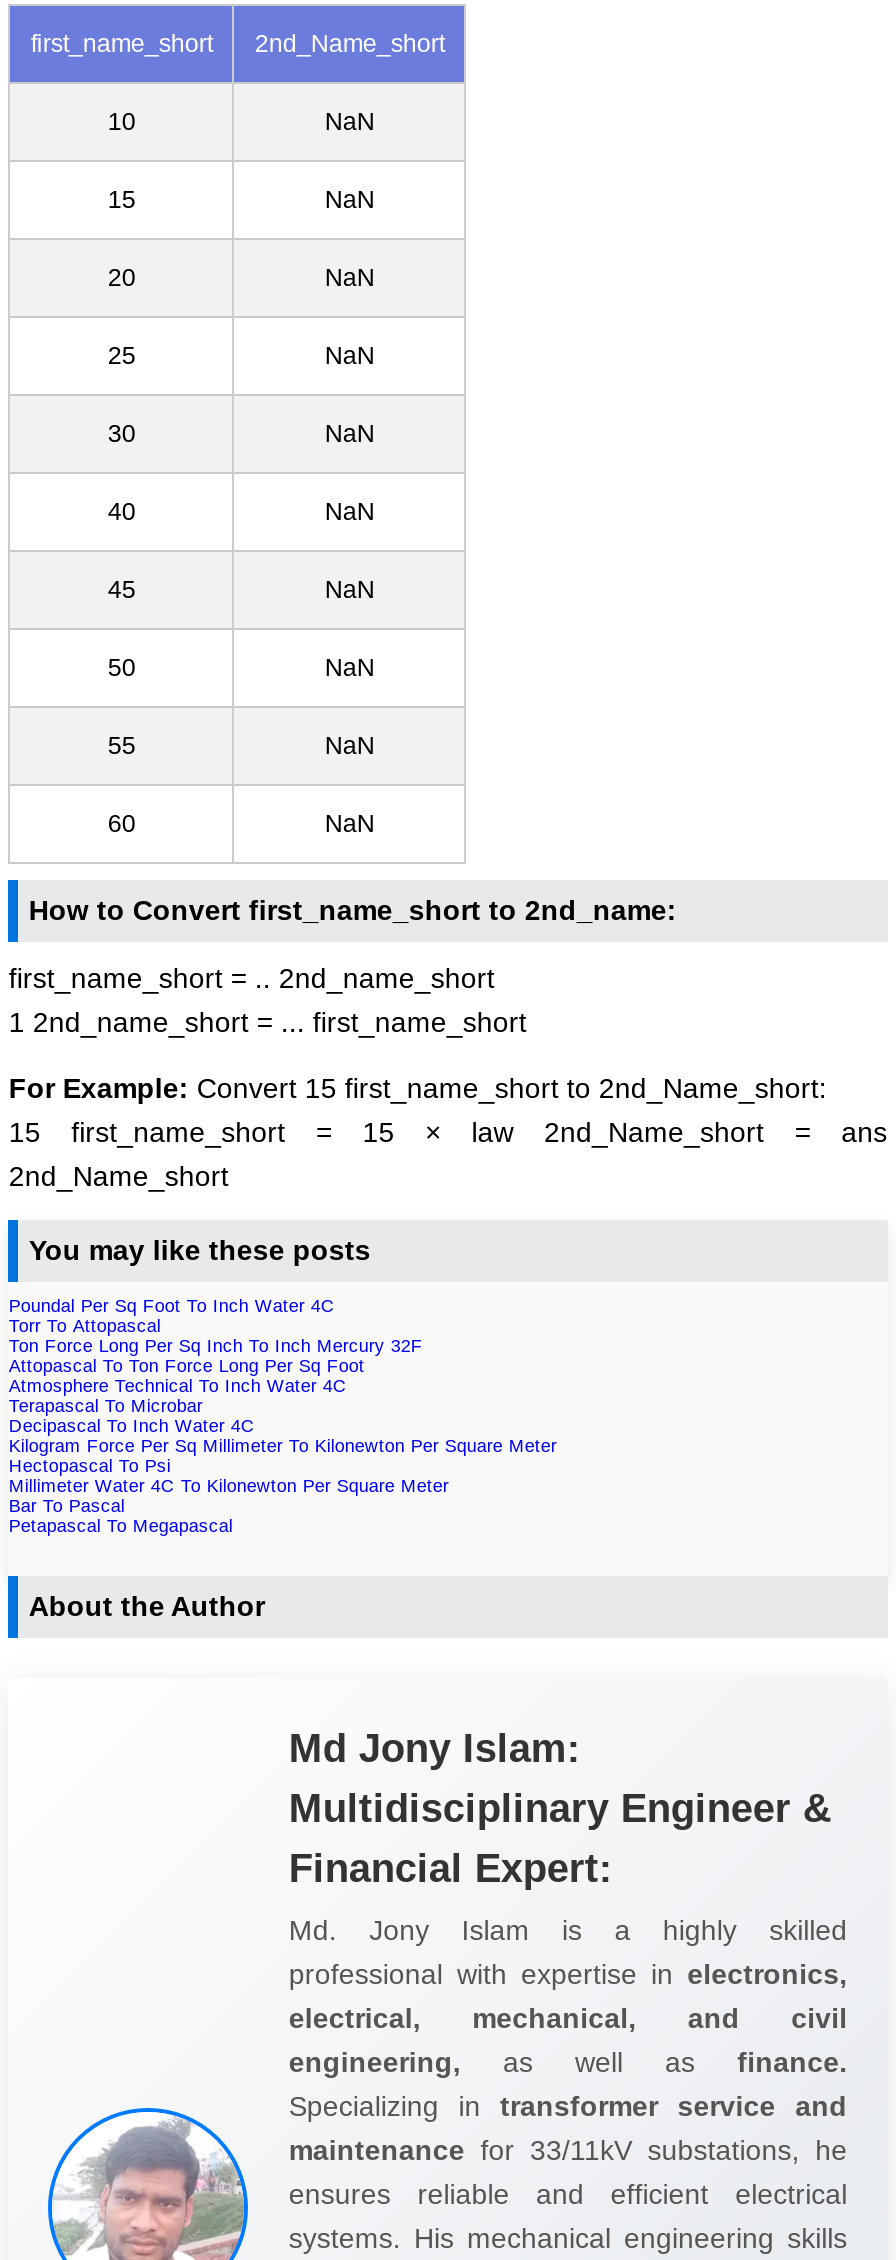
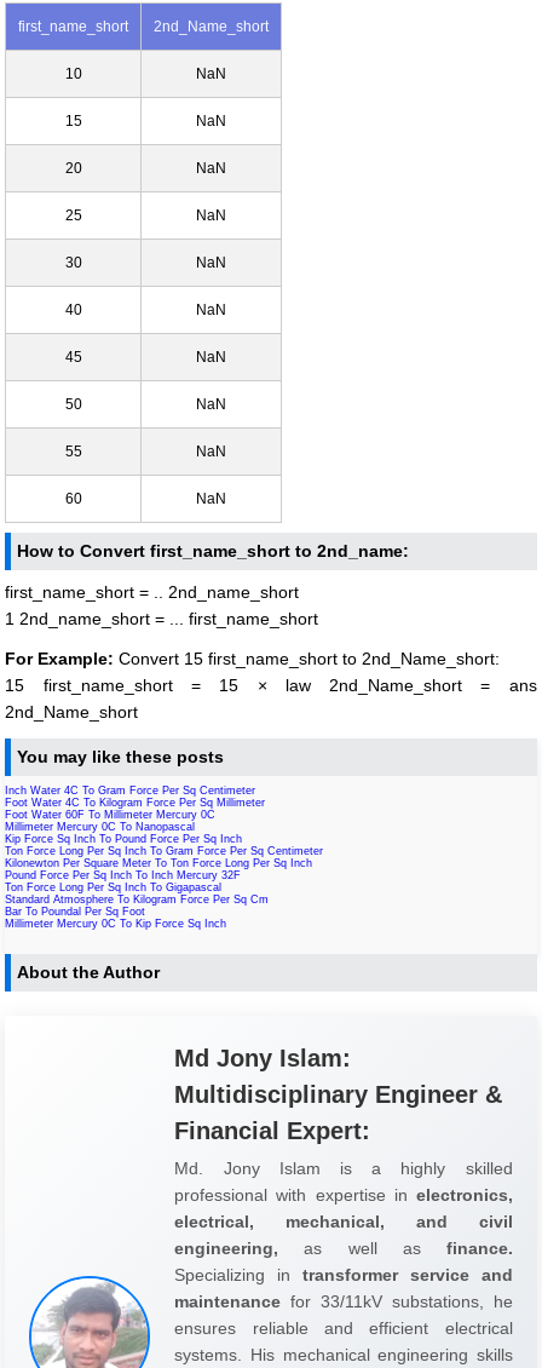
[9,1295,557,1535] Poundal Per Sq Foot To Inch Water 4C | Torr To Attopascal | Ton Force Long Per Sq Inch To Inch Mercury 32F | Attopascal To Ton Force Long Per Sq Foot | Atmosphere Technical To Inch Water 4C | Terapascal To Microbar | Decipascal To Inch Water 4C | Kilogram Force Per Sq Millimeter To Kilonewton Per Square Meter | Hectopascal To Psi | Millimeter Water 4C To Kilonewton Per Square Meter | Bar To Pascal | Petapascal To Megapascal -> [5,784,324,929] Inch Water 4C To Gram Force Per Sq Centimeter | Foot Water 4C To Kilogram Force Per Sq Millimeter | Foot Water 60F To Millimeter Mercury 0C | Millimeter Mercury 0C To Nanopascal | Kip Force Sq Inch To Pound Force Per Sq Inch | Ton Force Long Per Sq Inch To Gram Force Per Sq Centimeter | Kilonewton Per Square Meter To Ton Force Long Per Sq Inch | Pound Force Per Sq Inch To Inch Mercury 32F | Ton Force Long Per Sq Inch To Gigapascal | Standard Atmosphere To Kilogram Force Per Sq Cm | Bar To Poundal Per Sq Foot | Millimeter Mercury 0C To Kip Force Sq Inch

